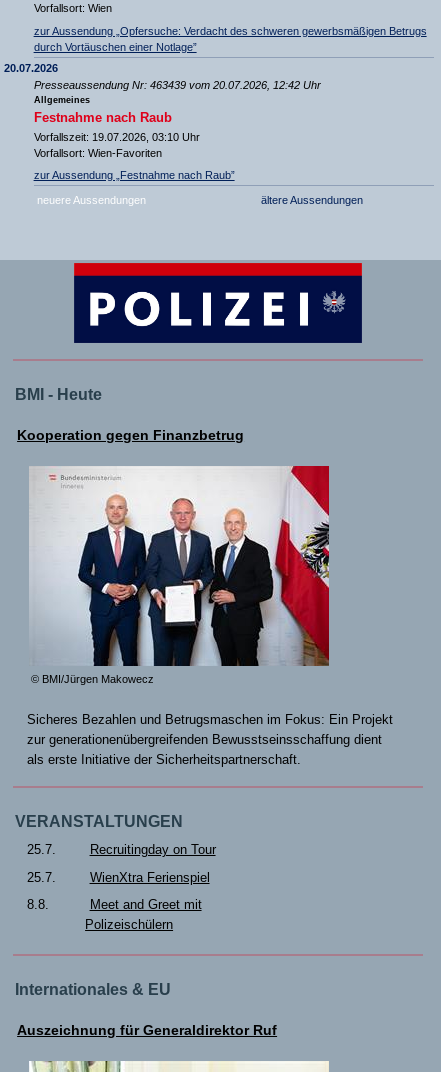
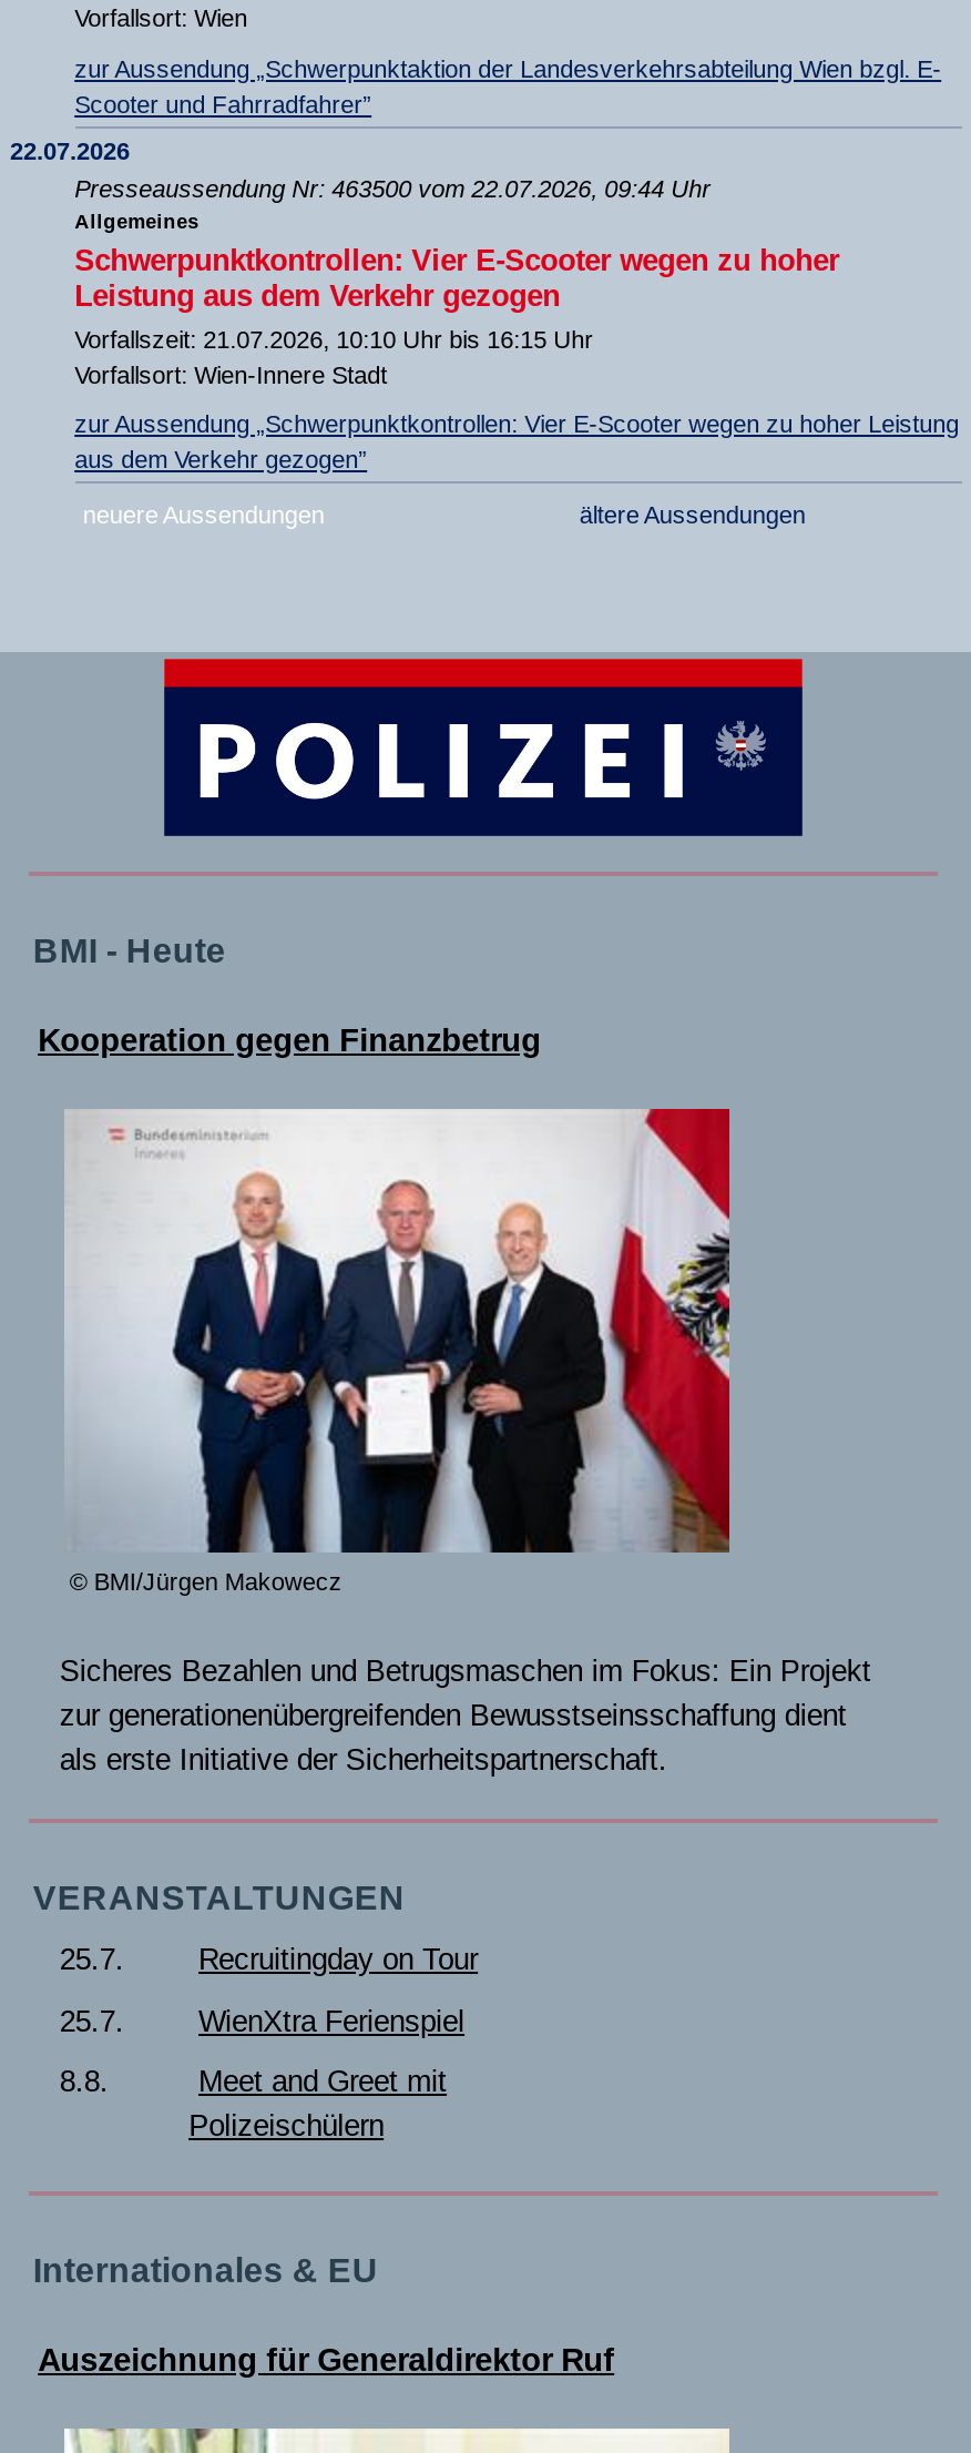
[34,24,427,52] zur Aussendung „Opfersuche: Verdacht des schweren gewerbsmäßigen Betrugs | durch Vortäuschen einer Notlage” -> [74,54,941,116] zur Aussendung „Schwerpunktaktion der Landesverkehrsabteilung Wien bzgl. E- | Scooter und Fahrradfahrer”
[4,62,321,91] 20.07.2026 | Presseaussendung Nr: 463439 vom 20.07.2026, 12:42 Uhr -> [10,138,711,202] 22.07.2026 | Presseaussendung Nr: 463500 vom 22.07.2026, 09:44 Uhr
[34,110,200,159] Festnahme nach Raub | Vorfallszeit: 19.07.2026, 03:10 Uhr | Vorfallsort: Wien-Favoriten -> [74,245,839,387] Schwerpunktkontrollen: Vier E-Scooter wegen zu hoher | Leistung aus dem Verkehr gezogen | Vorfallszeit: 21.07.2026, 10:10 Uhr bis 16:15 Uhr | Vorfallsort: Wien-Innere Stadt
[34,169,235,181] zur Aussendung „Festnahme nach Raub” -> [74,410,959,472] zur Aussendung „Schwerpunktkontrollen: Vier E-Scooter wegen zu hoher Leistung | aus dem Verkehr gezogen”

